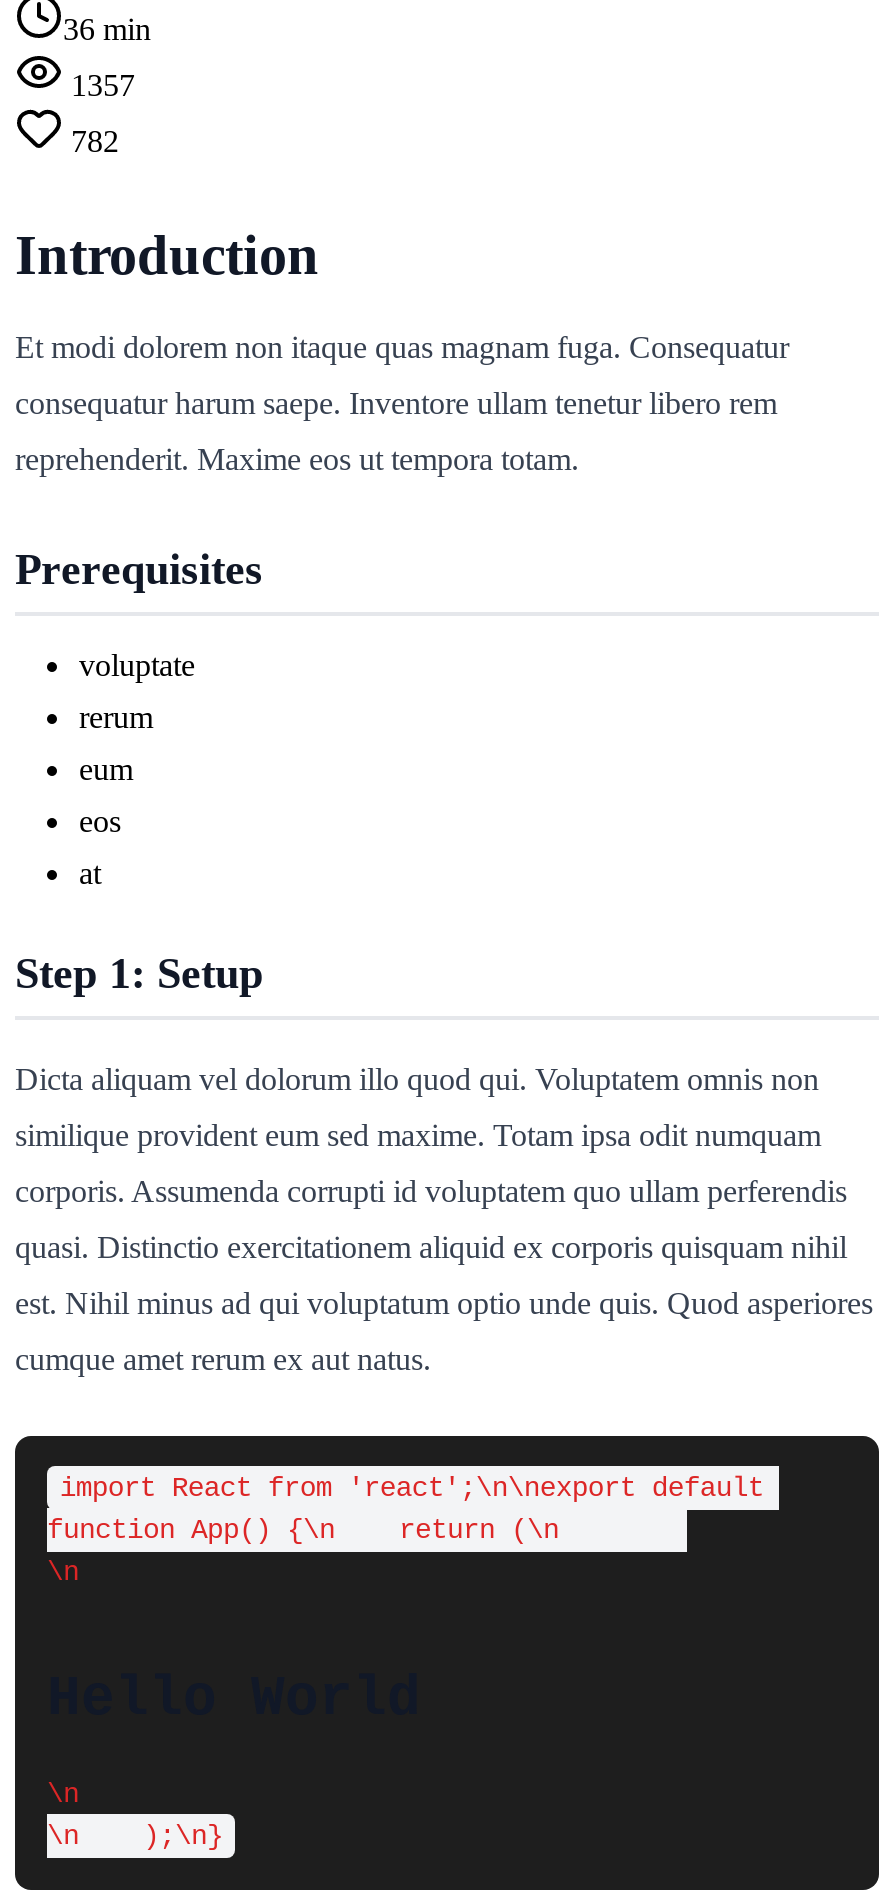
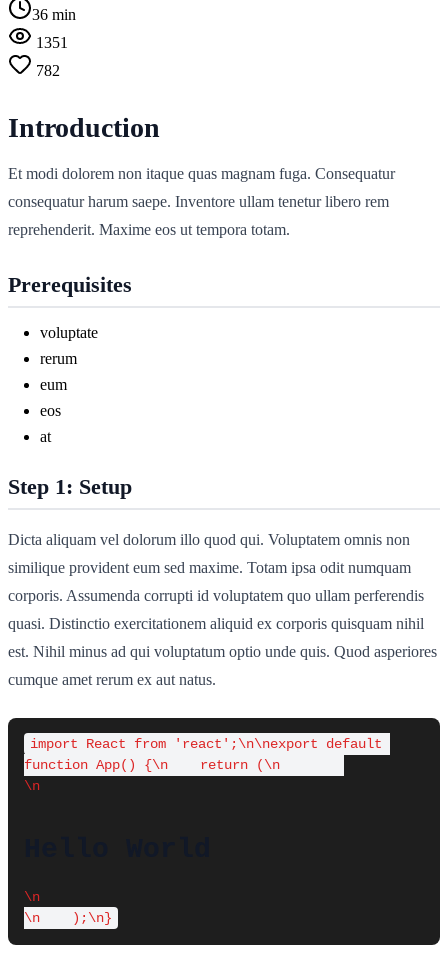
[71,68,135,102] 1357 -> [36,34,68,51] 1351

